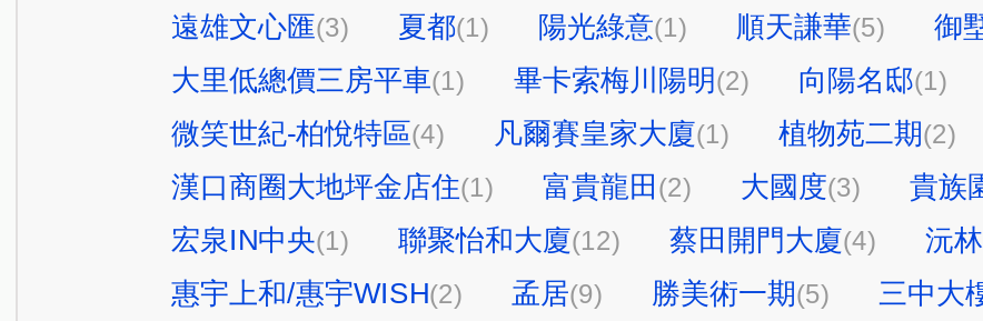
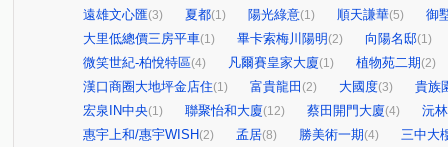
[512,277,603,310] 孟居(9) -> [236,127,277,142] 孟居(8)
[652,277,830,310] 勝美術一期(5) -> [299,127,379,142] 勝美術一期(4)

